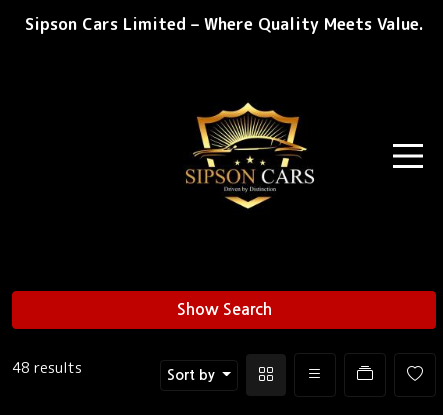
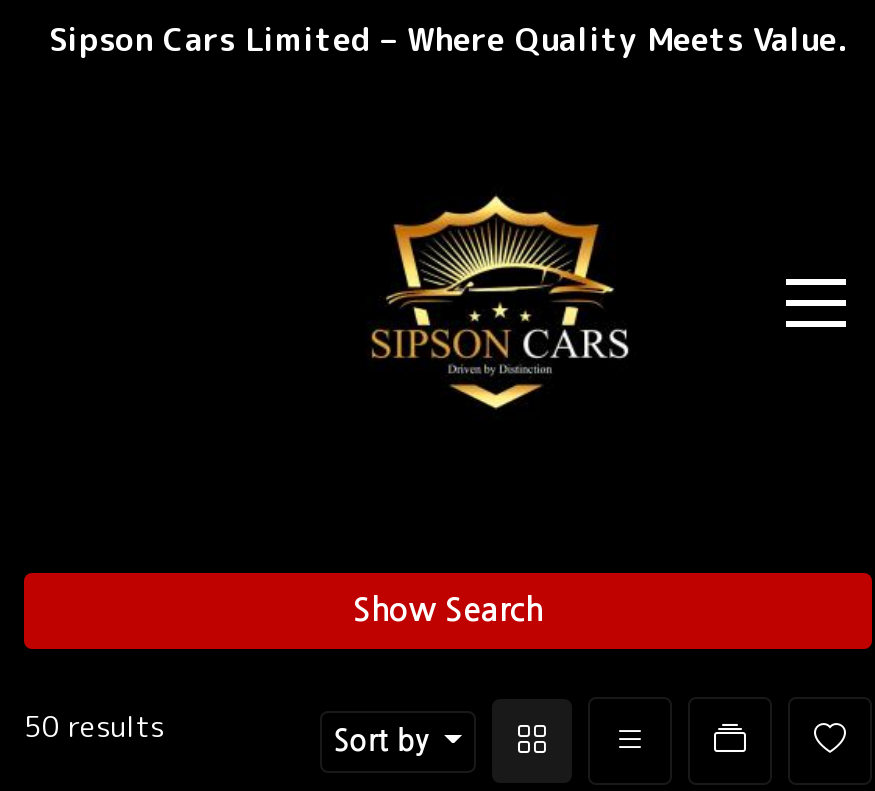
[12,358,82,378] 48 results -> [24,708,164,748] 50 results

